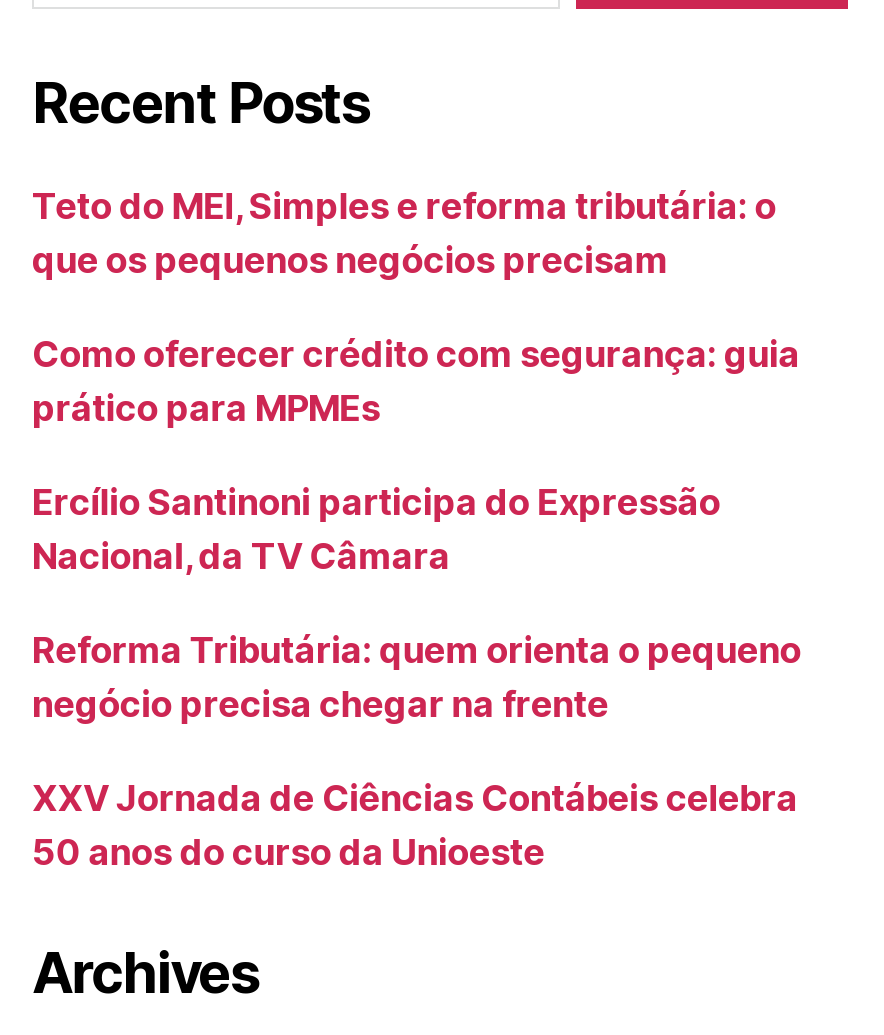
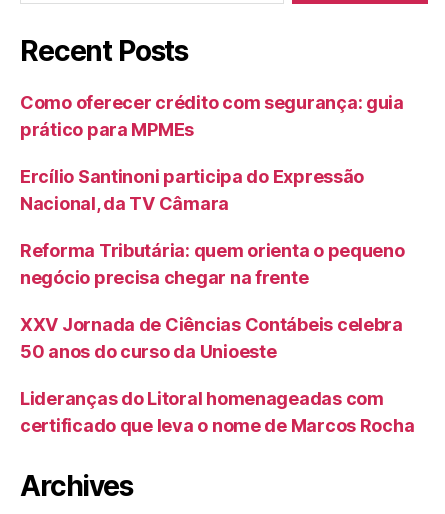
[32,186,776,282] Teto do MEI, Simples e reforma tributária: o | que os pequenos negócios precisam -> none
moved [32,334,801,874] -> [20,92,405,362]: Como oferecer crédito com segurança: guia | prático para MPMEs | Ercílio Santinoni participa do Expressão | Nacional, da TV Câmara | Reforma Tributária: quem orienta o pequeno | negócio precisa chegar na frente | XXV Jornada de Ciências Contábeis celebra | 50 anos do curso da Unioeste
none -> [20,388,414,436] Lideranças do Litoral homenageadas com | certificado que leva o nome de Marcos Rocha

